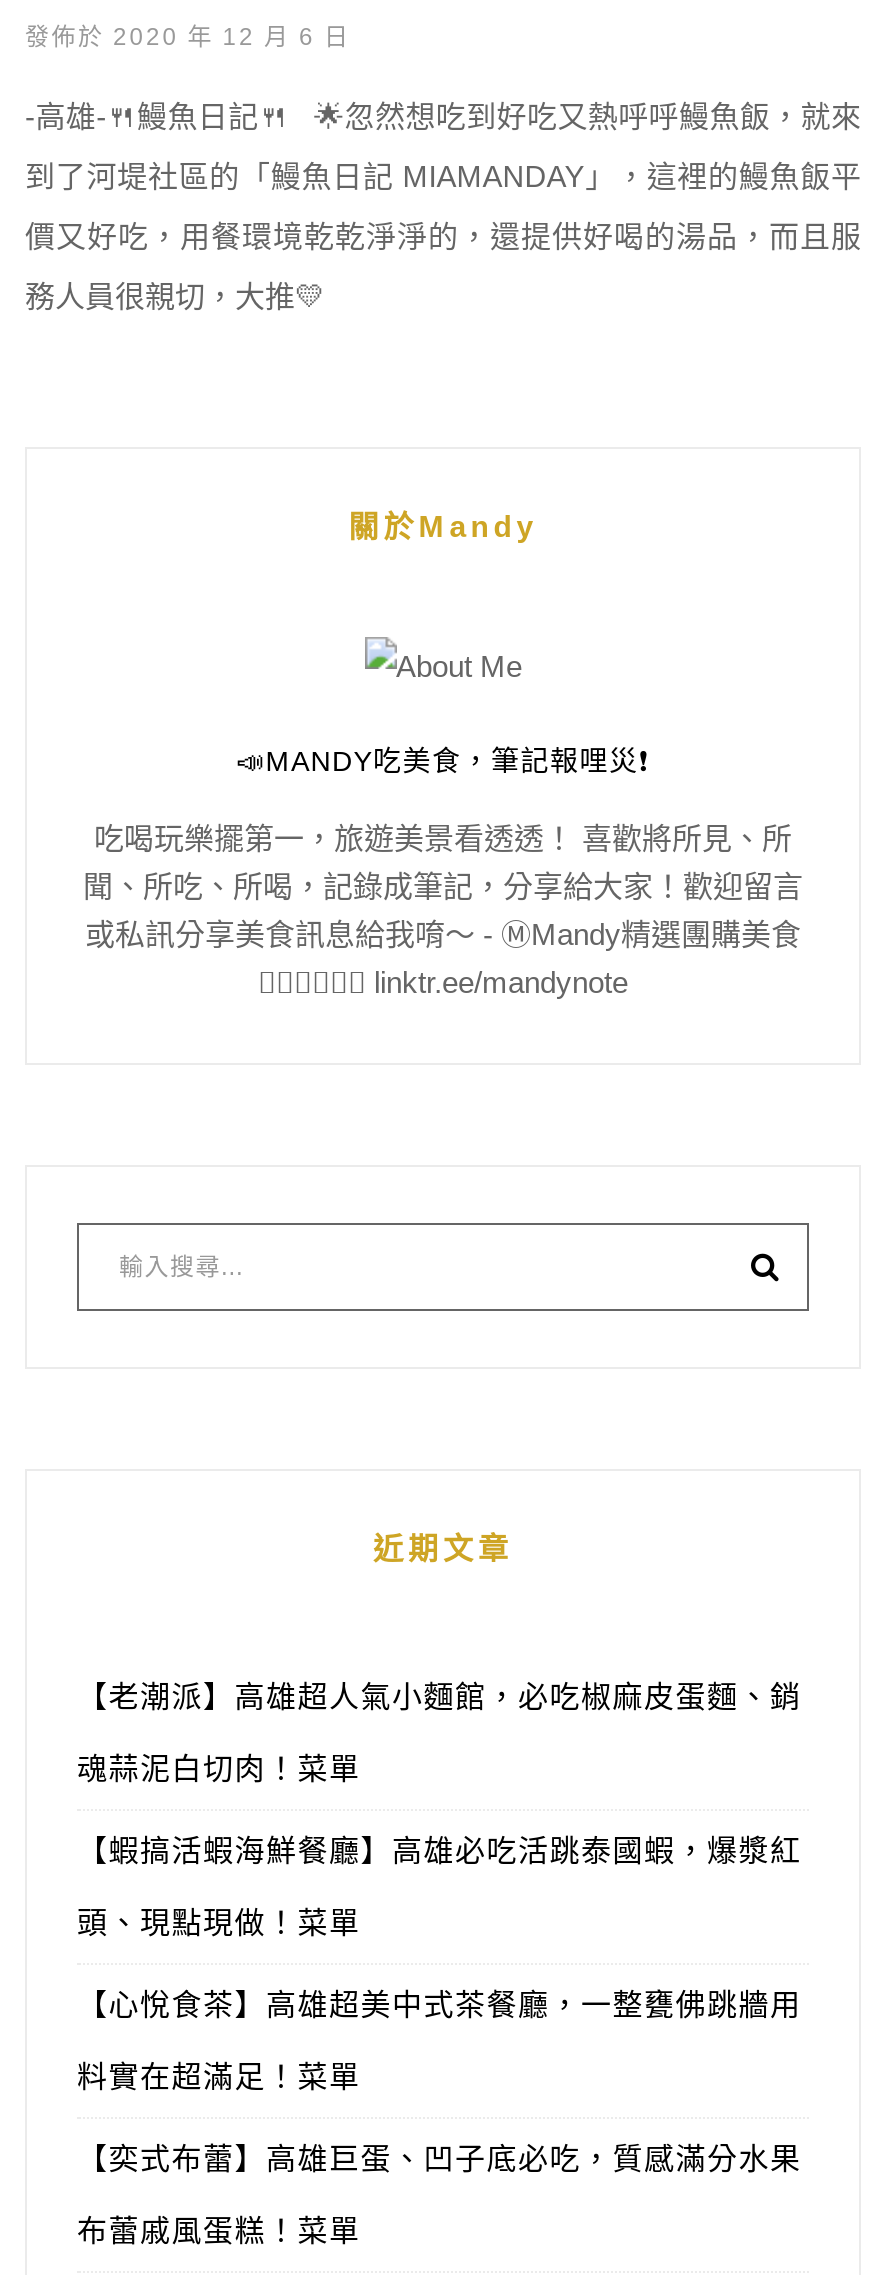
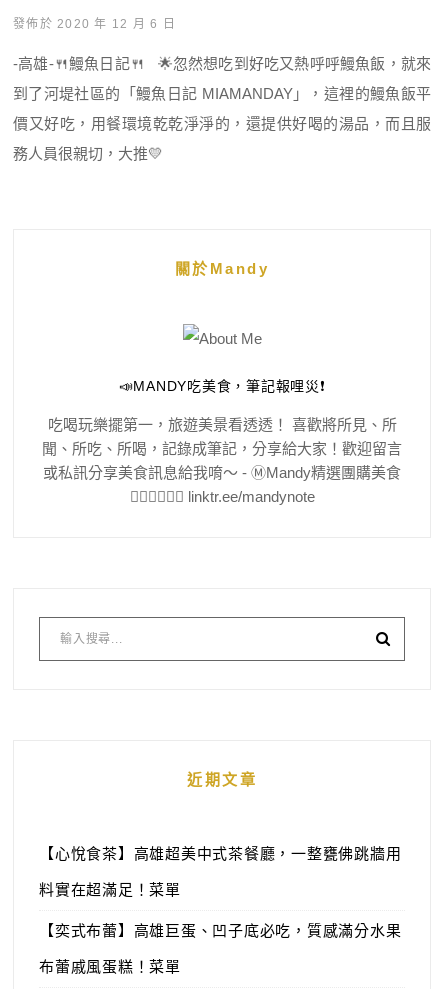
[77,1680,801,1940] 【老潮派】高雄超人氣小麵館，必吃椒麻皮蛋麵、銷 | 魂蒜泥白切肉！菜單 | 【蝦搞活蝦海鮮餐廳】高雄必吃活跳泰國蝦，爆漿紅 | 頭、現點現做！菜單 -> none

